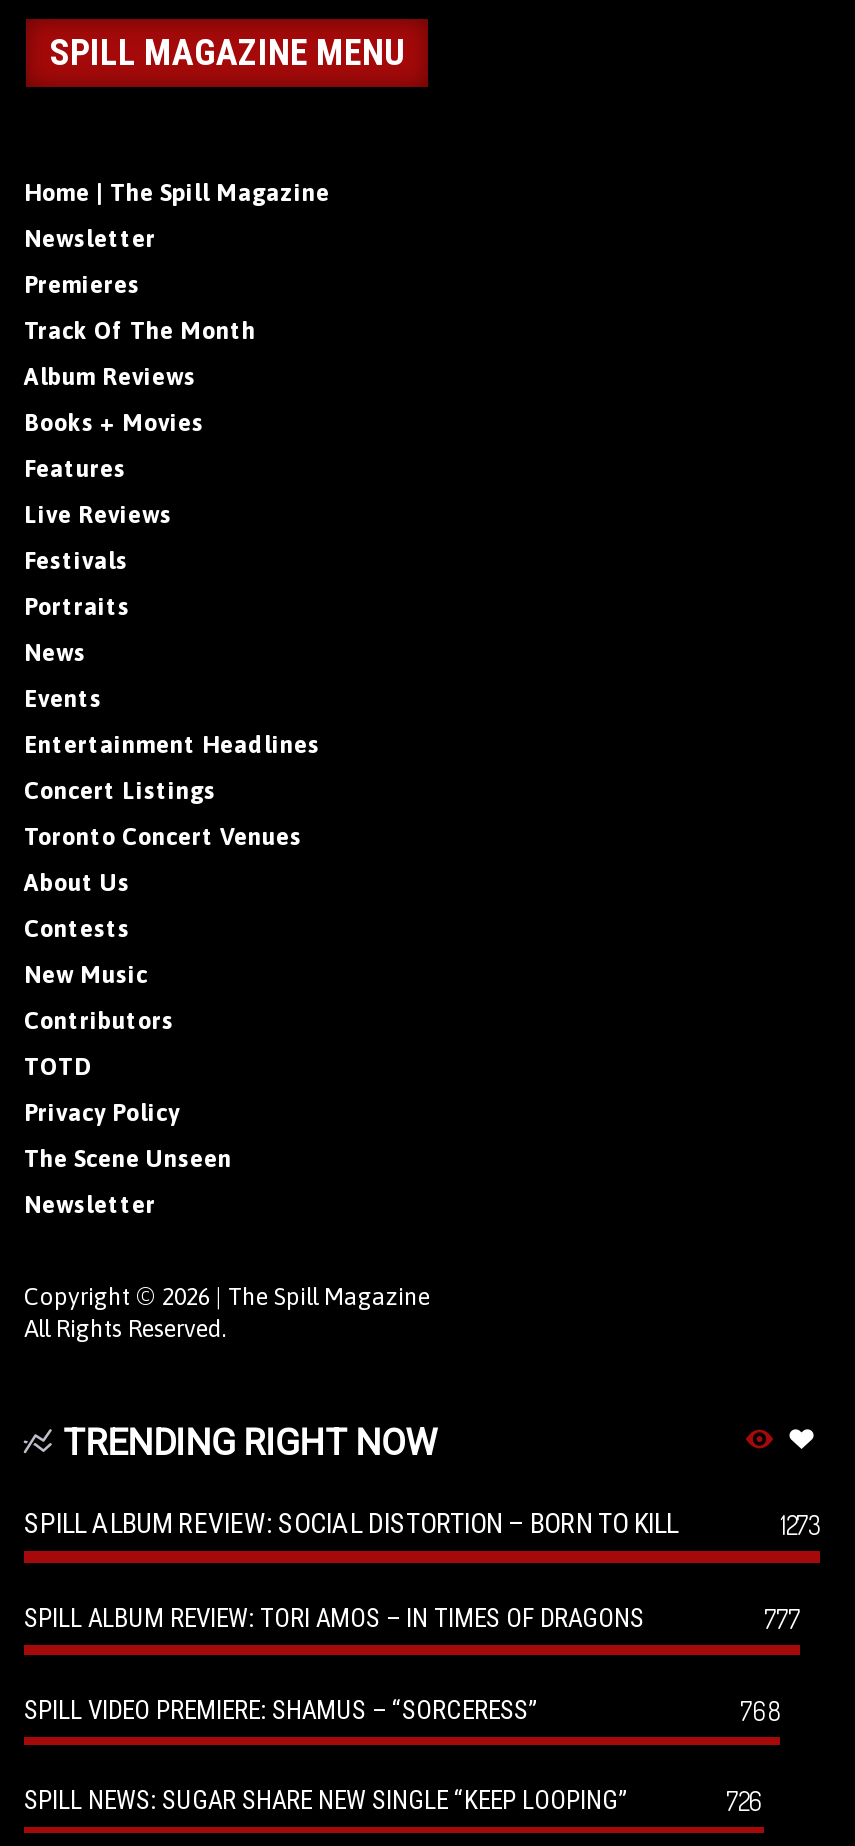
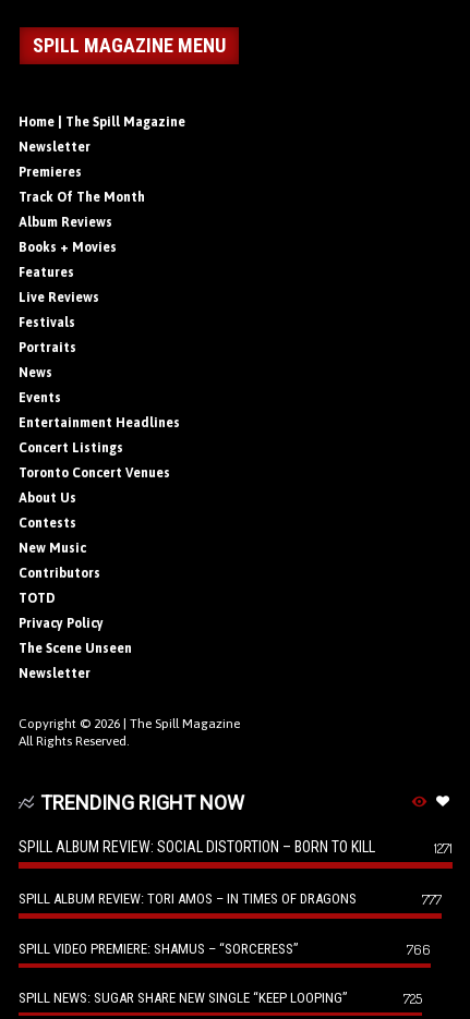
[780,1508,820,1540] 1273 -> [434,839,453,856] 1271
[740,1694,780,1726] 768 -> [407,940,431,958] 766
[726,1784,764,1816] 726 -> [403,989,422,1007] 725

